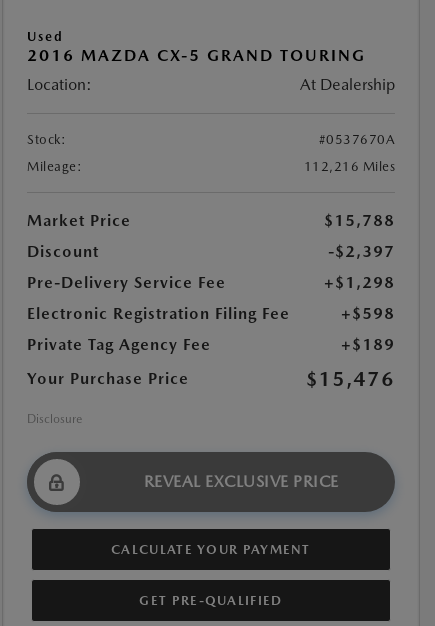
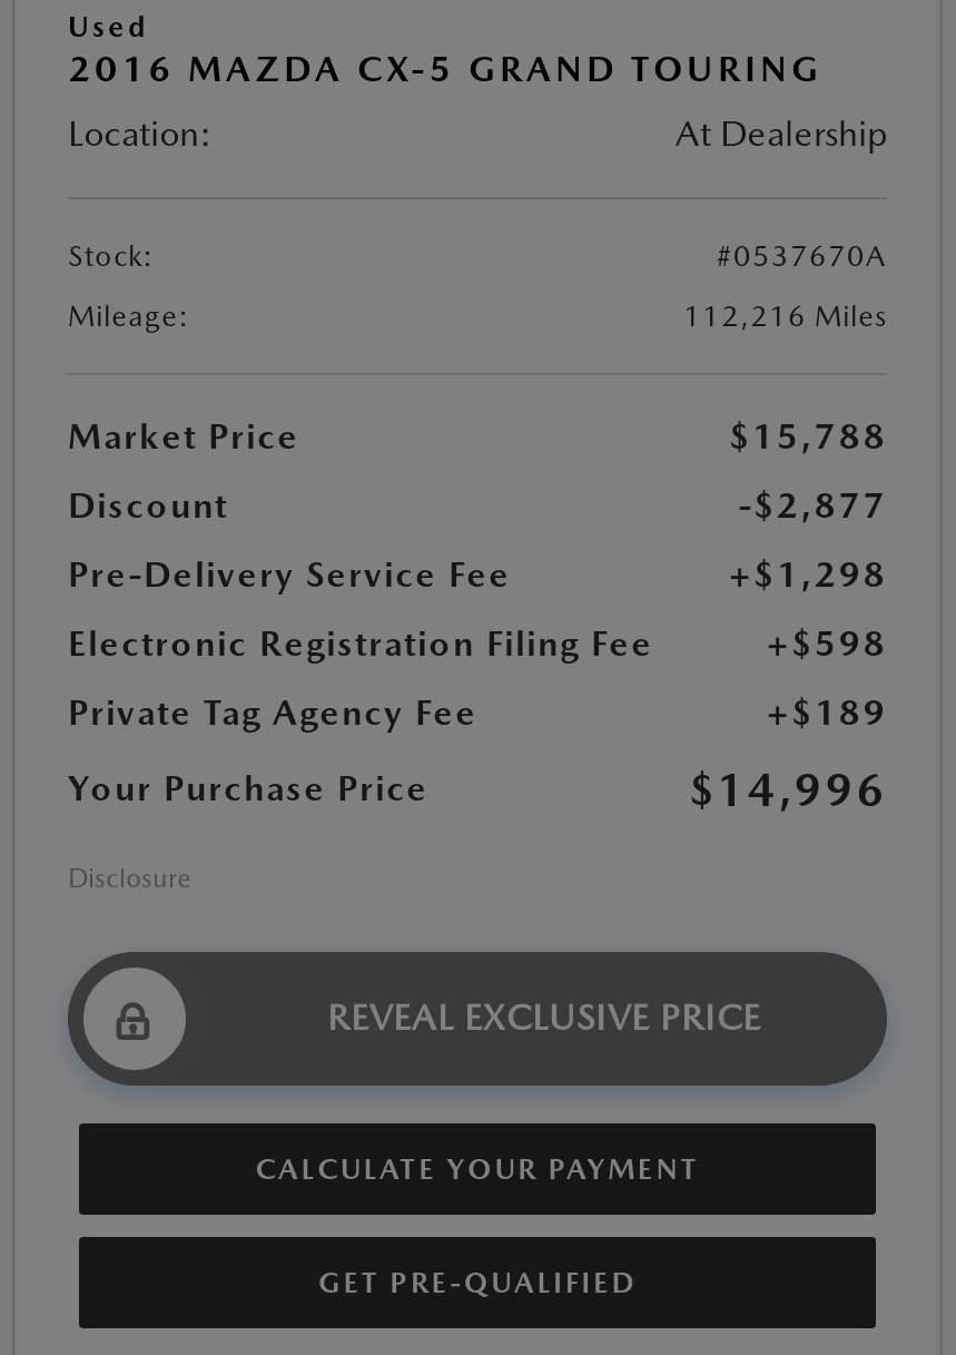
[328,242,395,261] -$2,397 -> [738,484,887,527] -$2,877
[306,367,395,391] $15,476 -> [689,763,887,816] $14,996

